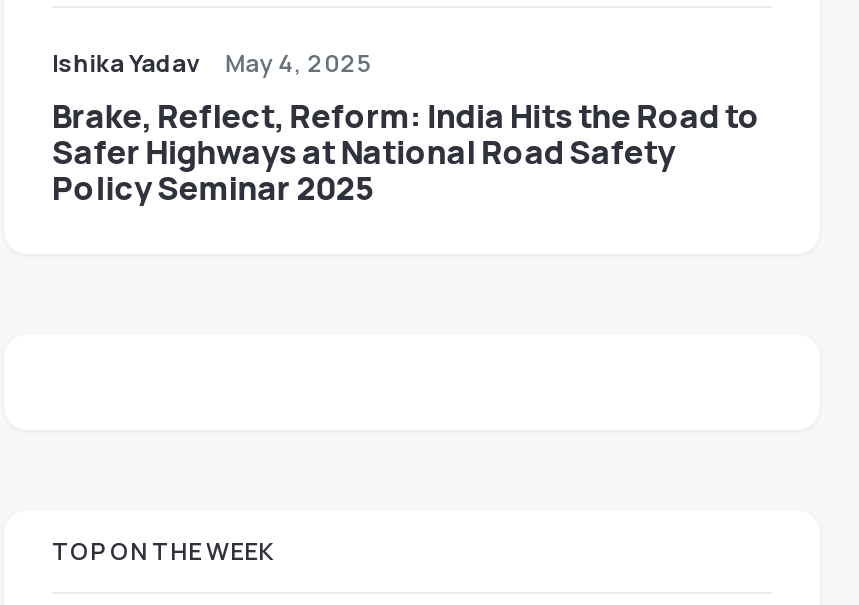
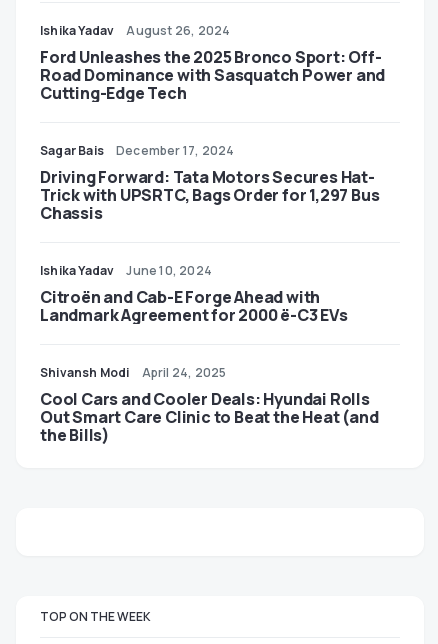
[52,47,760,211] May 4, 2025 | Brake, Reflect, Reform: India Hits the Road to | Safer Highways at National Road Safety | Policy Seminar 2025 -> [40,22,385,446] August 26, 2024 | Ford Unleashes the 2025 Bronco Sport: Off- | Road Dominance with Sasquatch Power and | Cutting-Edge Tech | Sagar Bais | December 17, 2024 | Driving Forward: Tata Motors Secures Hat- | Trick with UPSRTC, Bags Order for 1,297 Bus | Chassis | Ishika Yadav | June 10, 2024 | Citroën and Cab-E Forge Ahead with | Landmark Agreement for 2000 ë-C3 EVs | Shivansh Modi | April 24, 2025 | Cool Cars and Cooler Deals: Hyundai Rolls | Out Smart Care Clinic to Beat the Heat (and | the Bills)

